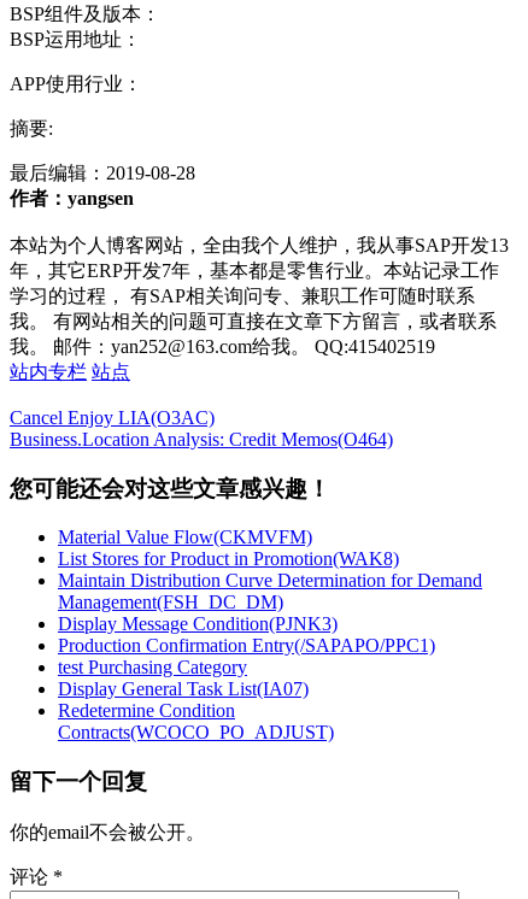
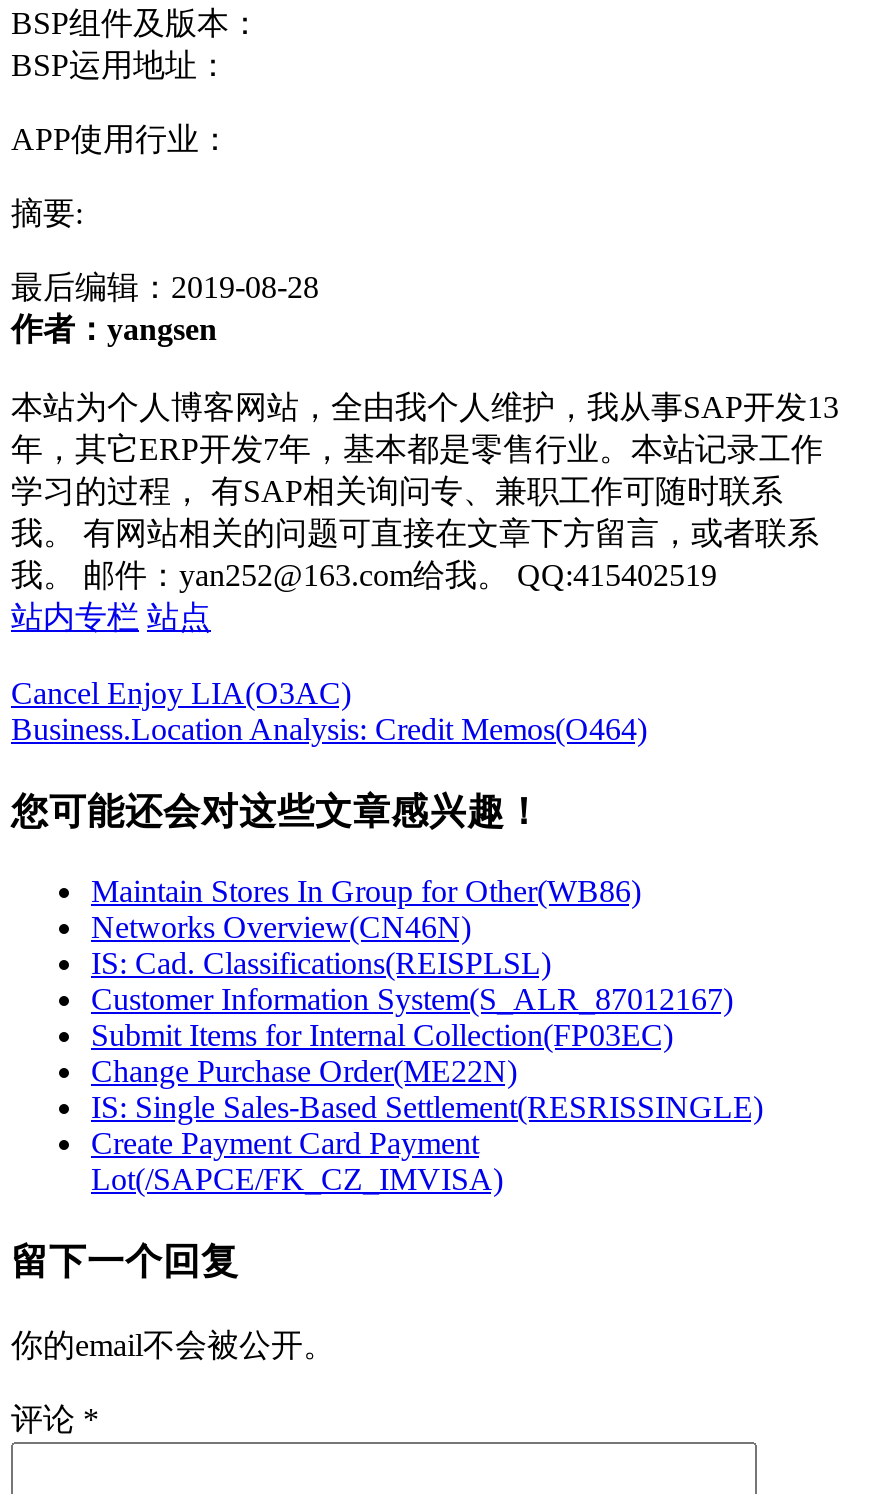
[58,527,482,743] Material Value Flow(CKMVFM) | List Stores for Product in Promotion(WAK8) | Maintain Distribution Curve Determination for Demand | Management(FSH_DC_DM) | Display Message Condition(PJNK3) | Production Confirmation Entry(/SAPAPO/PPC1) | test Purchasing Category | Display General Task List(IA07) | Redetermine Condition | Contracts(WCOCO_PO_ADJUST) -> [91,874,763,1196] Maintain Stores In Group for Other(WB86) | Networks Overview(CN46N) | IS: Cad. Classifications(REISPLSL) | Customer Information System(S_ALR_87012167) | Submit Items for Internal Collection(FP03EC) | Change Purchase Order(ME22N) | IS: Single Sales-Based Settlement(RESRISSINGLE) | Create Payment Card Payment | Lot(/SAPCE/FK_CZ_IMVISA)

